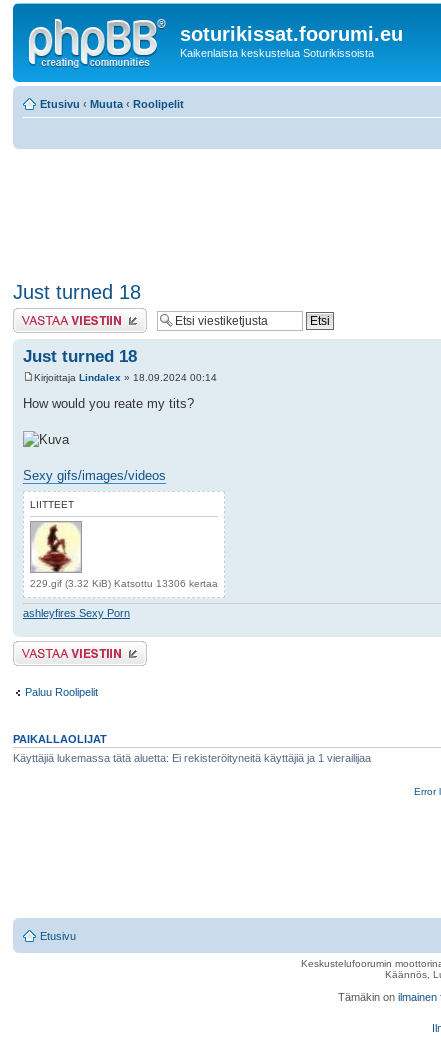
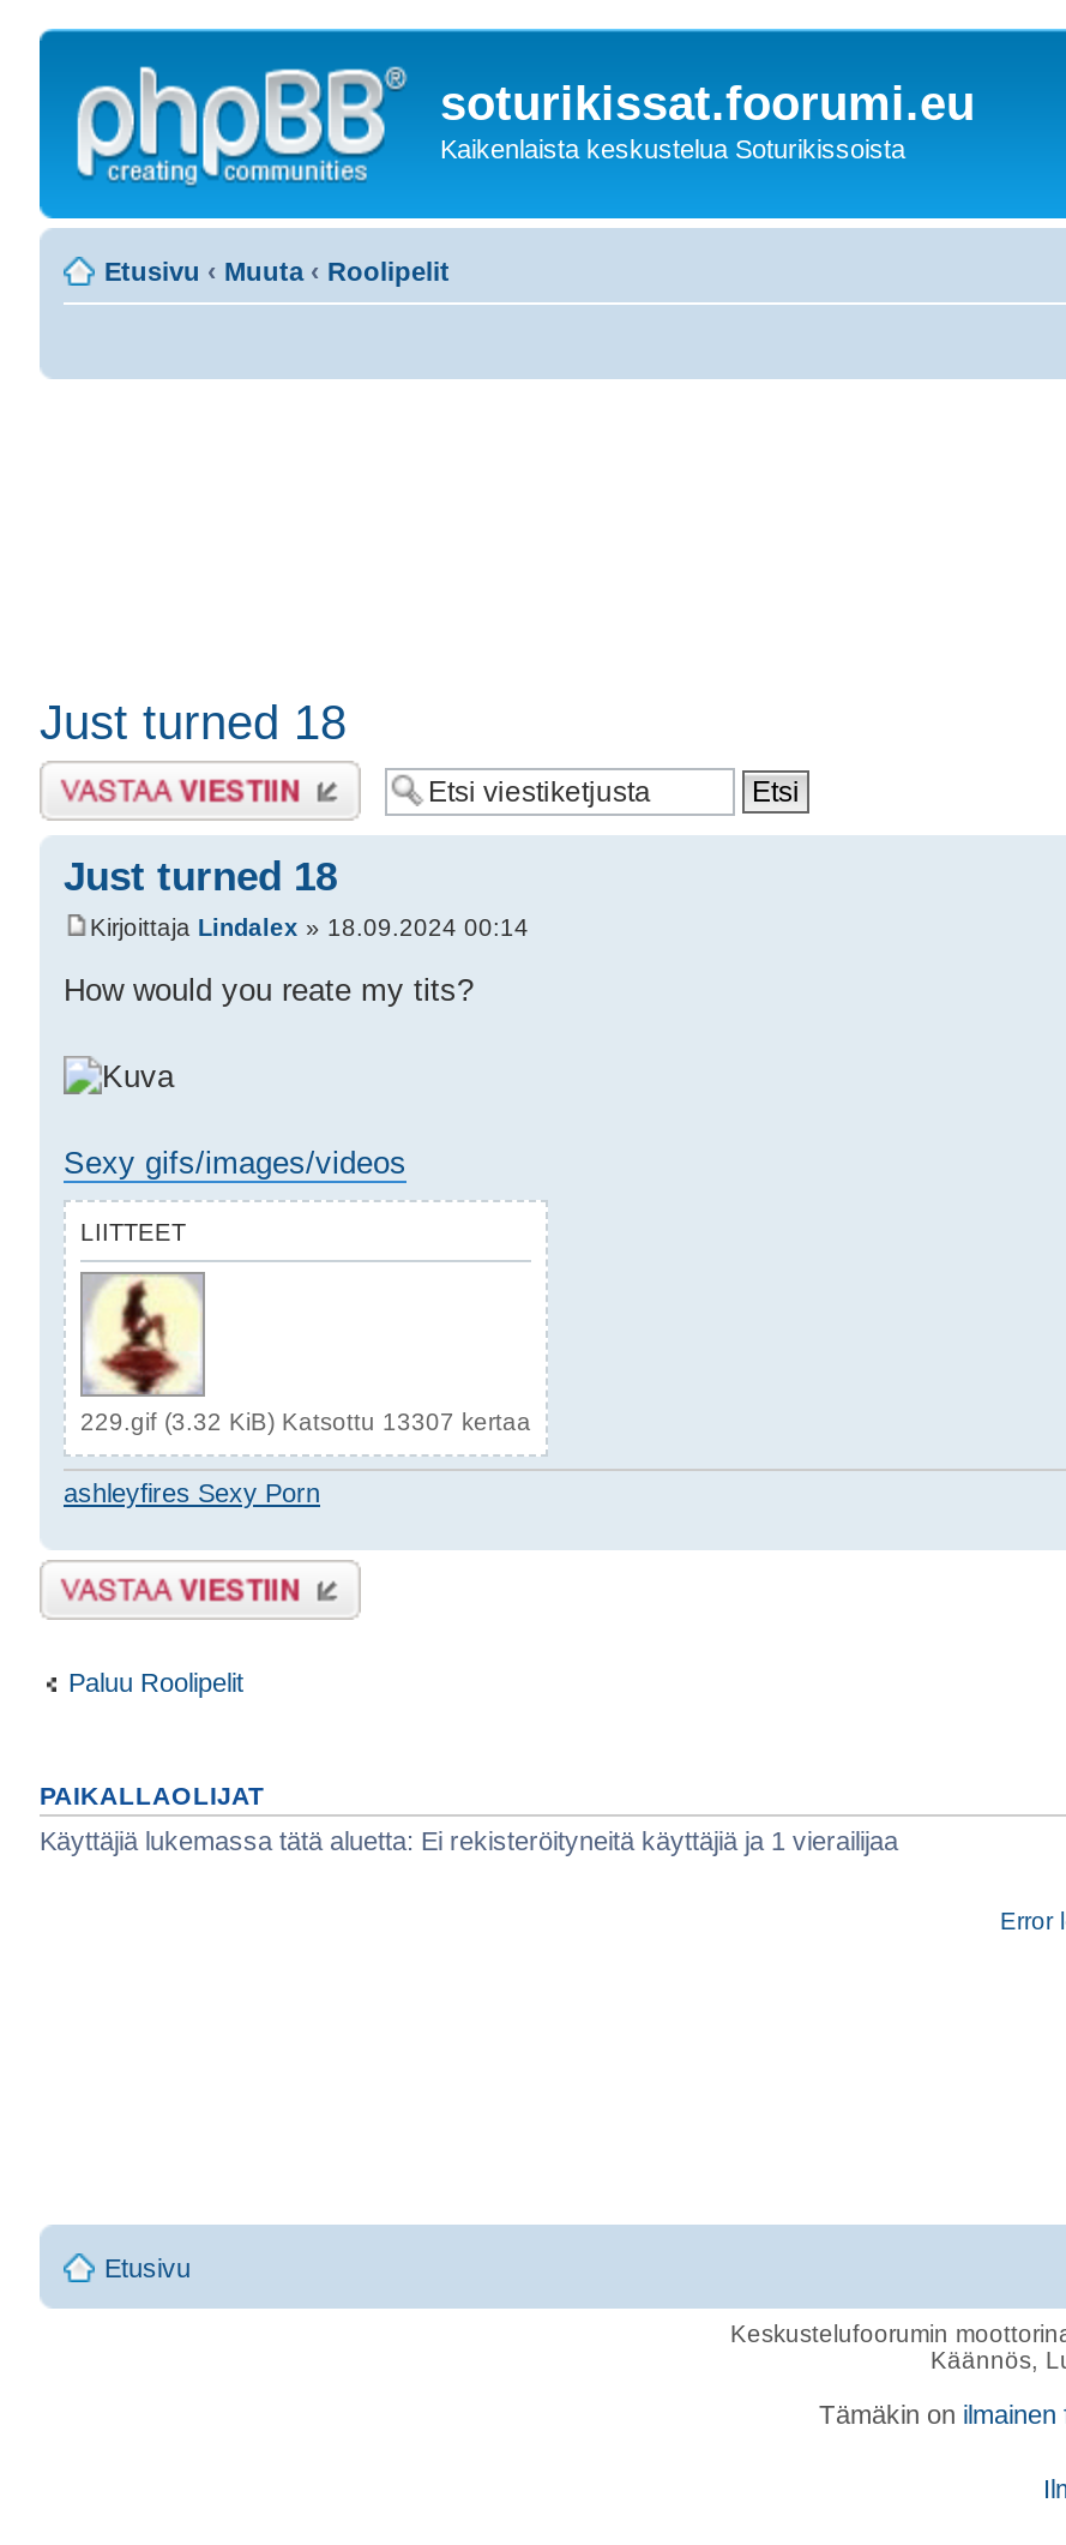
[30,578,218,589] 229.gif (3.32 KiB) Katsottu 13306 kertaa -> [80,1408,531,1434] 229.gif (3.32 KiB) Katsottu 13307 kertaa

